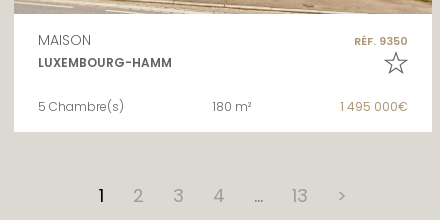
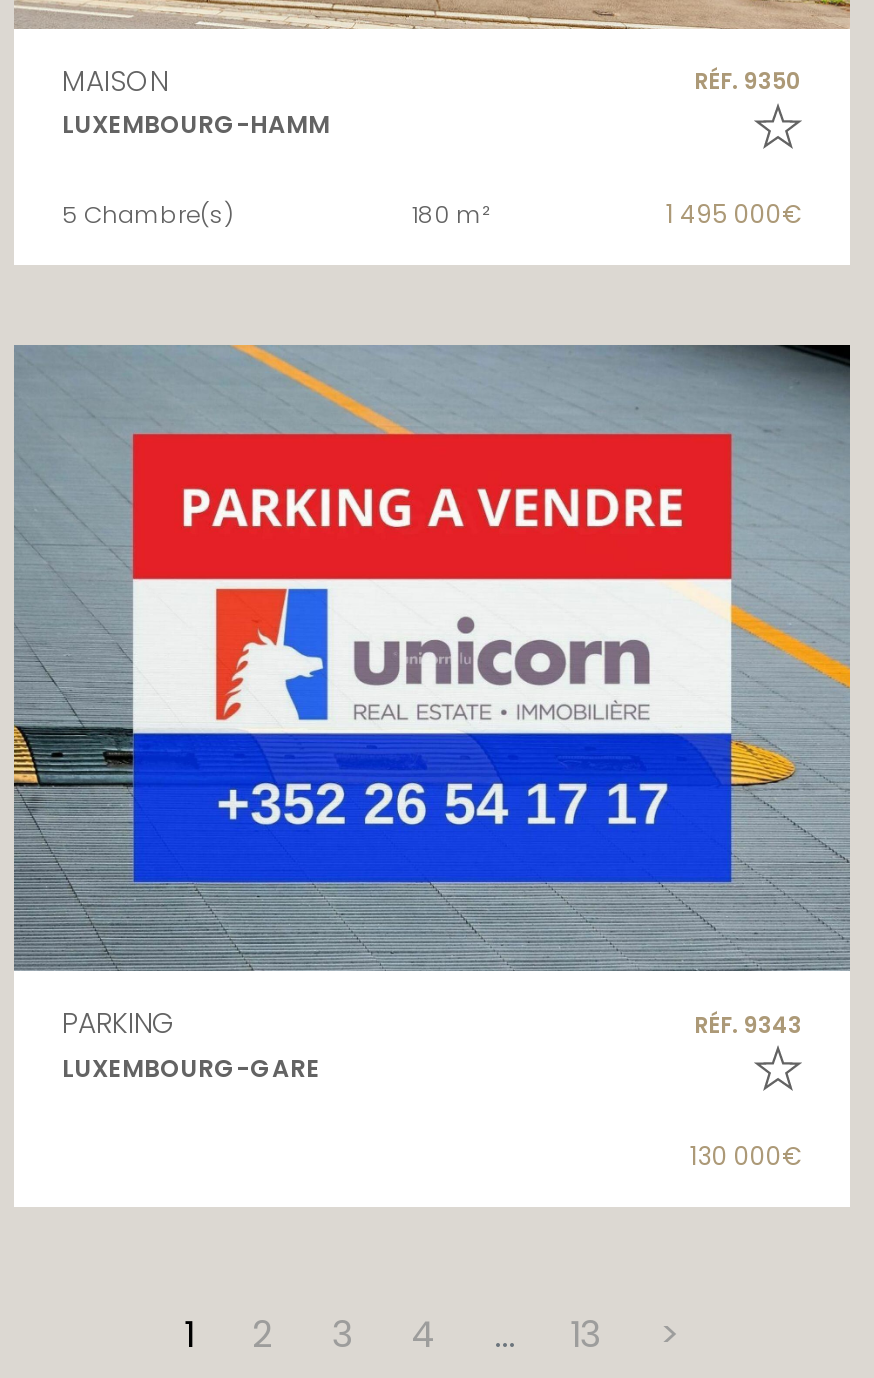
none -> [12,342,852,1174] [image] | PARKING | RÉF. 9343 | LUXEMBOURG-GARE | 130 000€

